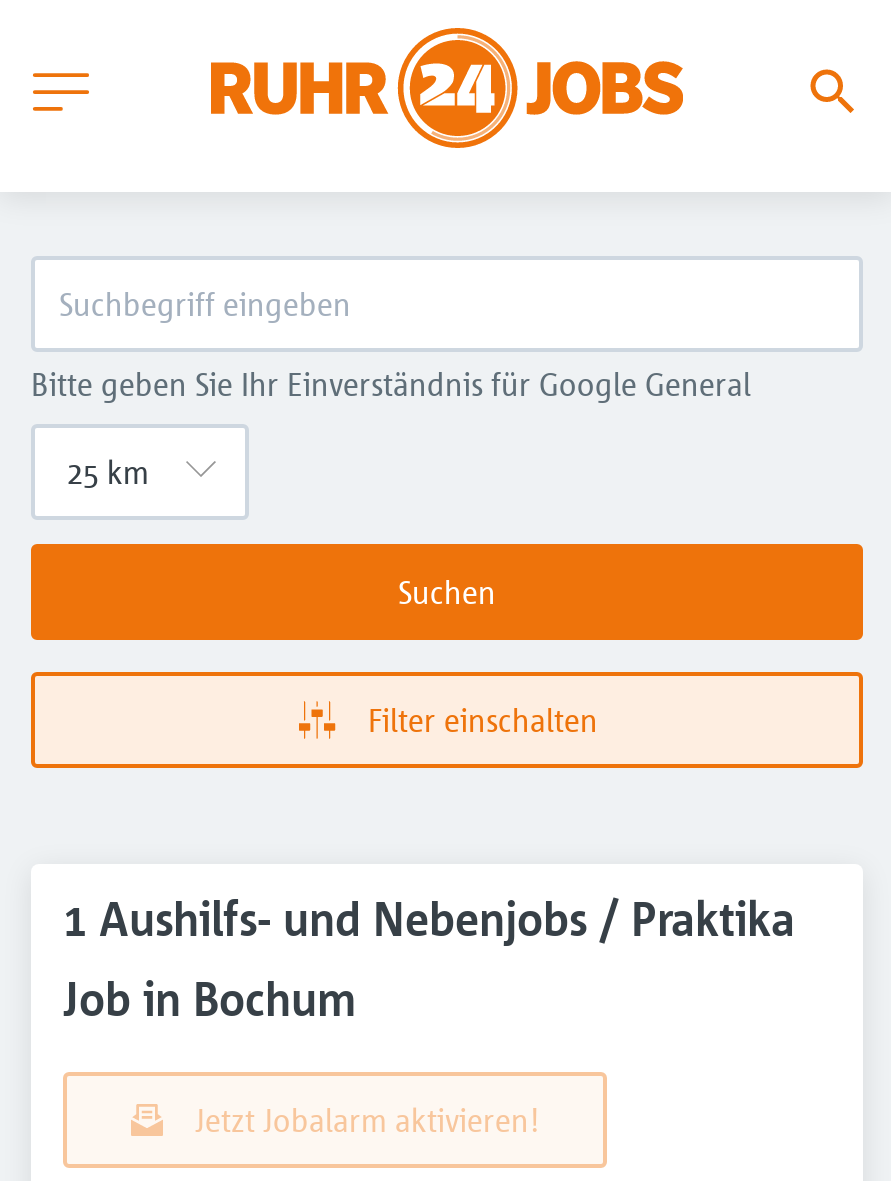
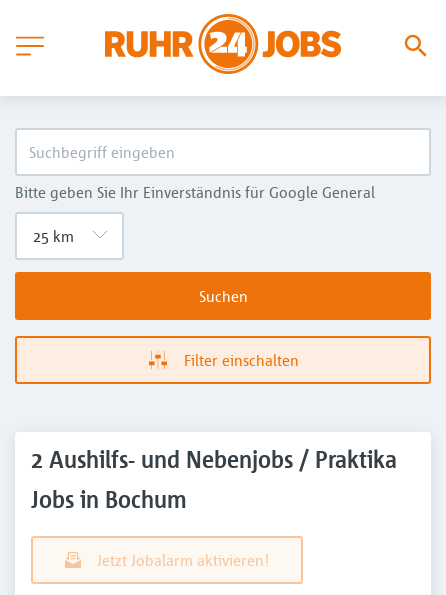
[63,890,795,948] 1 Aushilfs- und Nebenjobs / Praktika -> [31,445,397,474] 2 Aushilfs- und Nebenjobs / Praktika
[63,970,357,1028] Job in Bochum -> [31,485,187,514] Jobs in Bochum

